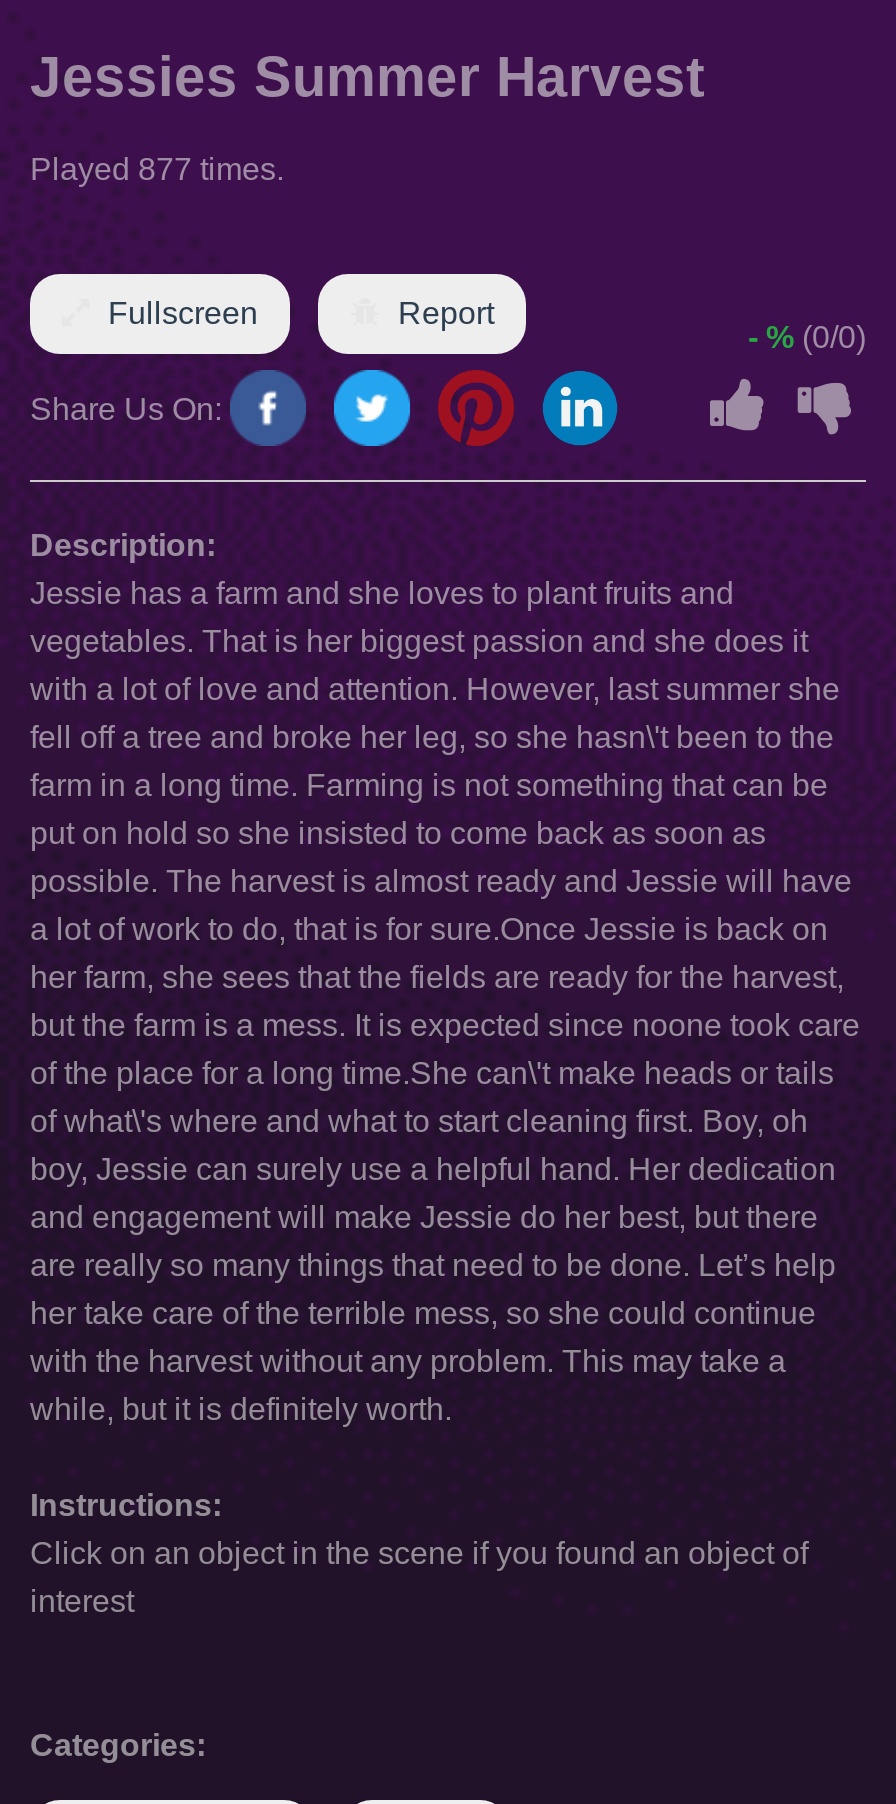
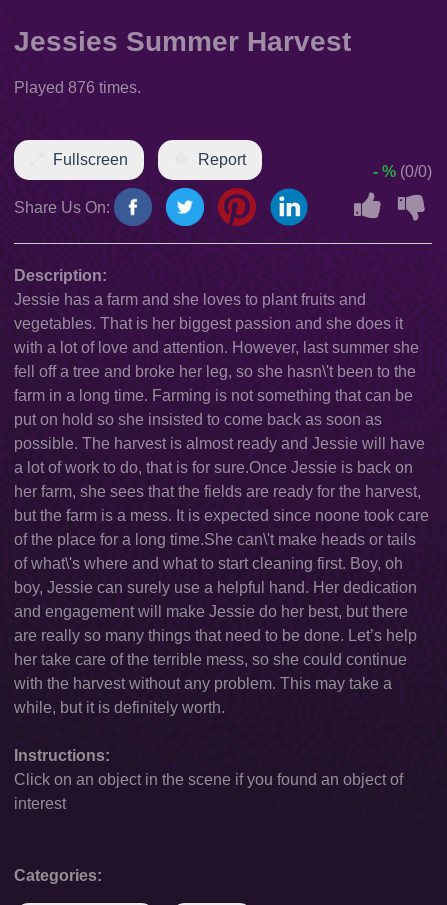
[30,152,284,186] Played 877 times. -> [14,79,141,96] Played 876 times.

